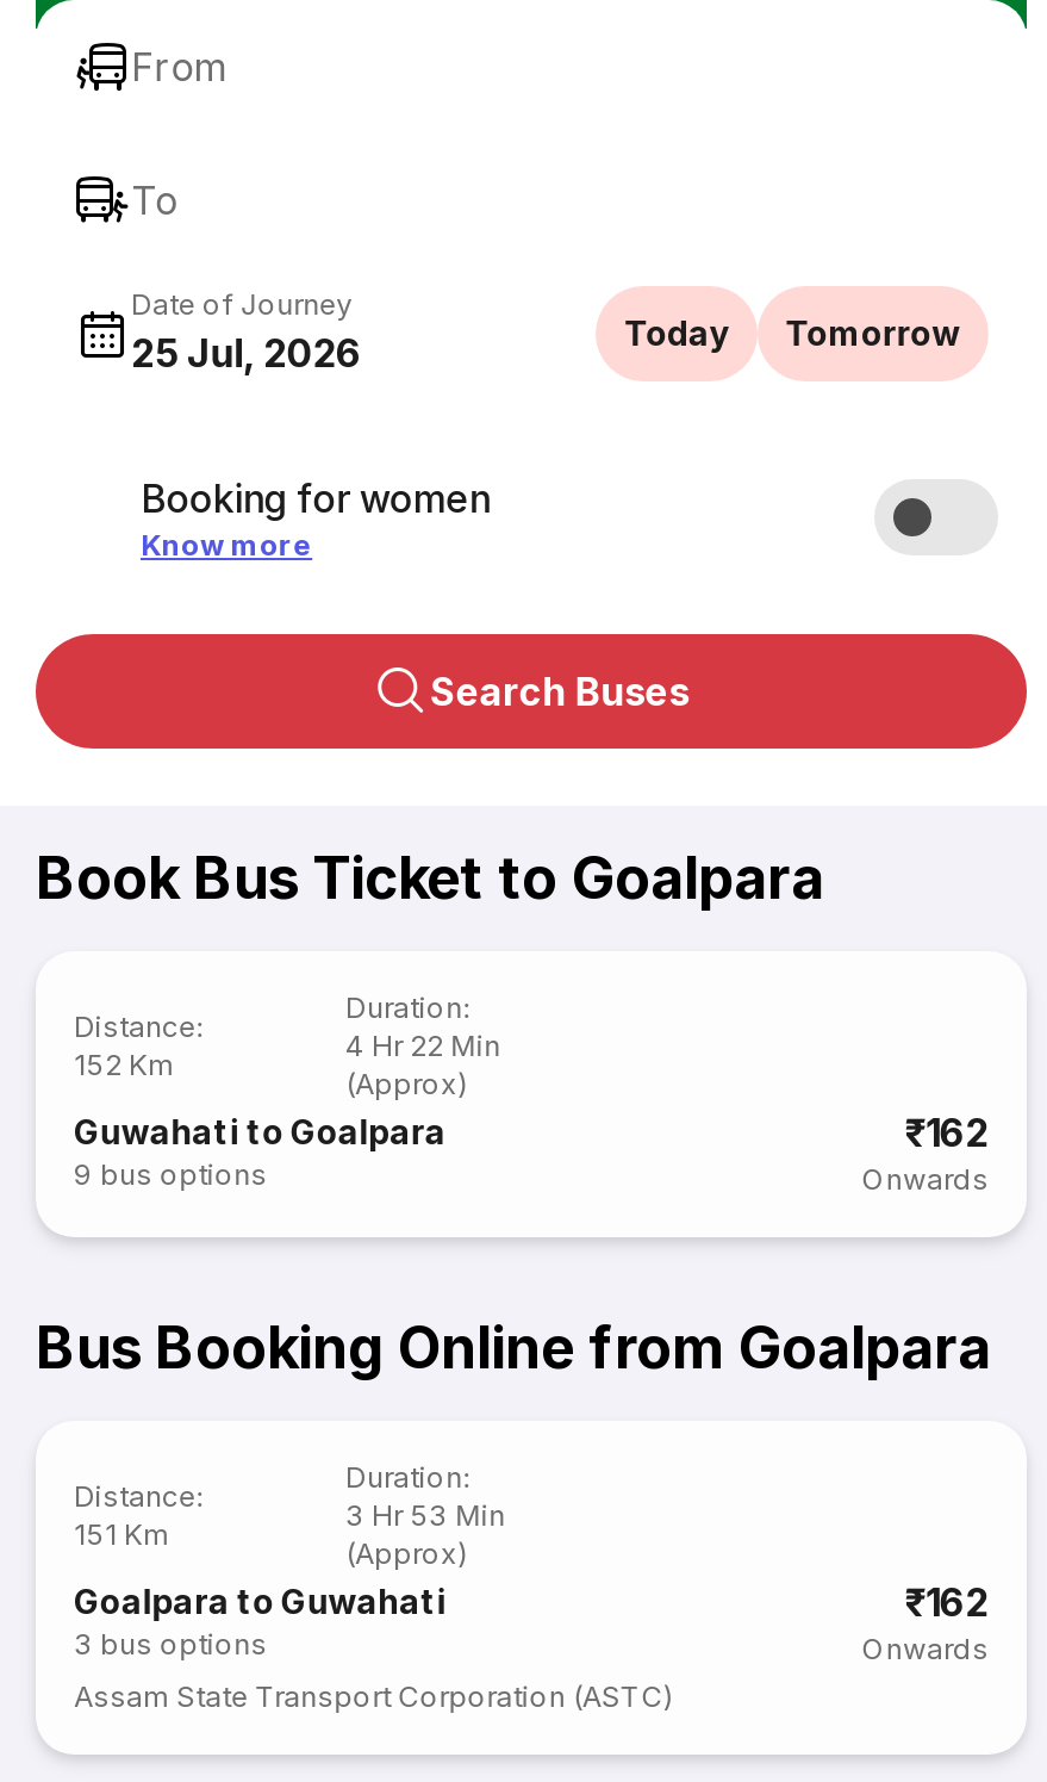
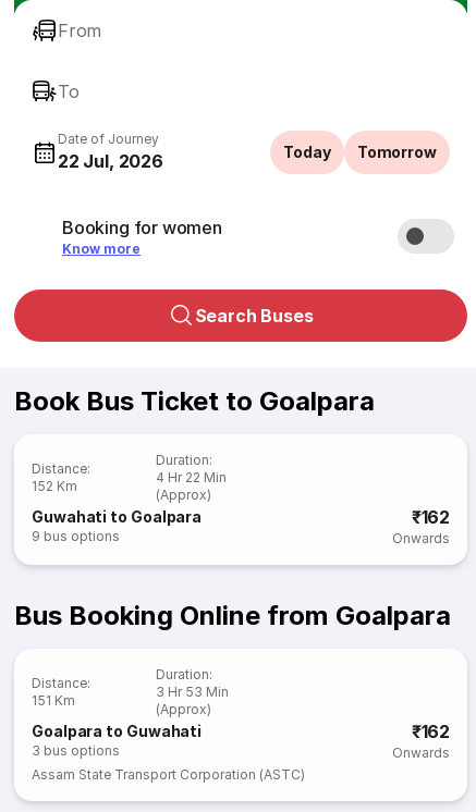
[131,329,362,377] 25 Jul, 2026 -> [58,150,163,172] 22 Jul, 2026

